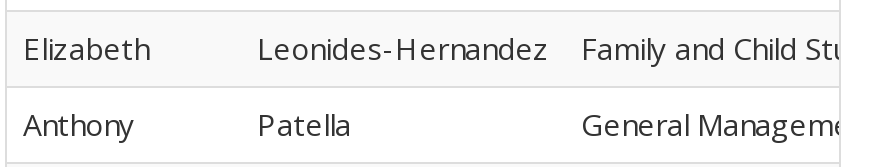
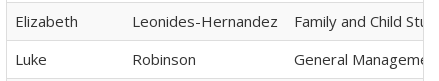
[23,103,351,143] Anthony | Patella -> [15,49,196,69] Luke | Robinson

